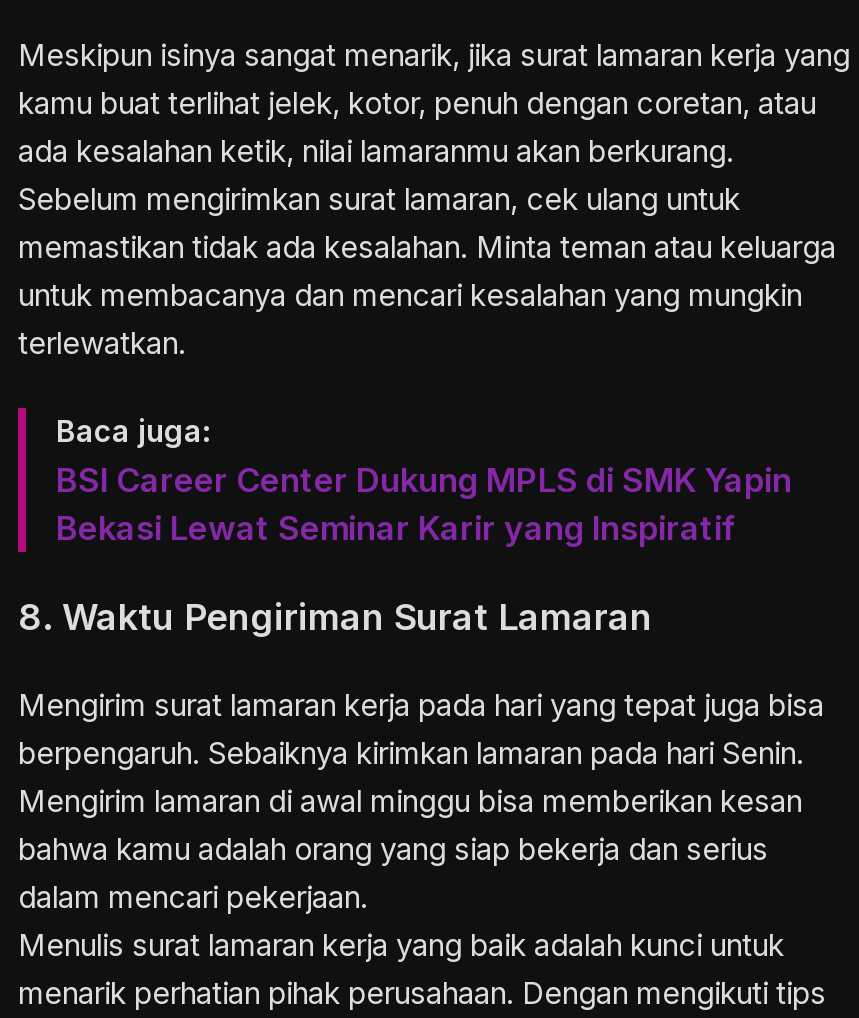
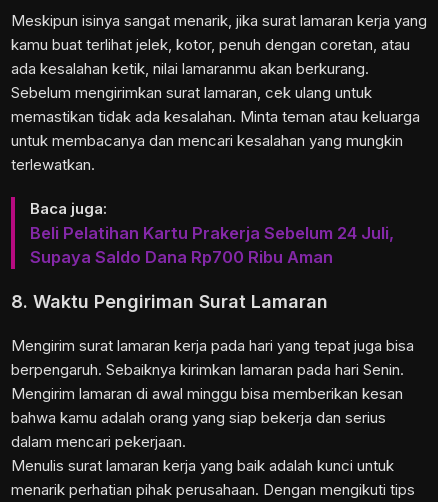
[56,459,792,547] BSI Career Center Dukung MPLS di SMK Yapin | Bekasi Lewat Seminar Karir yang Inspiratif -> [30,222,394,266] Beli Pelatihan Kartu Prakerja Sebelum 24 Juli, | Supaya Saldo Dana Rp700 Ribu Aman

